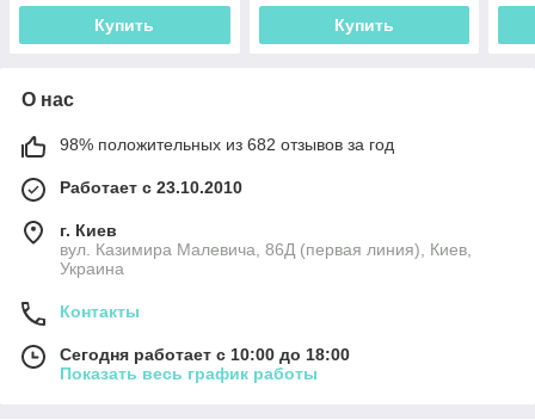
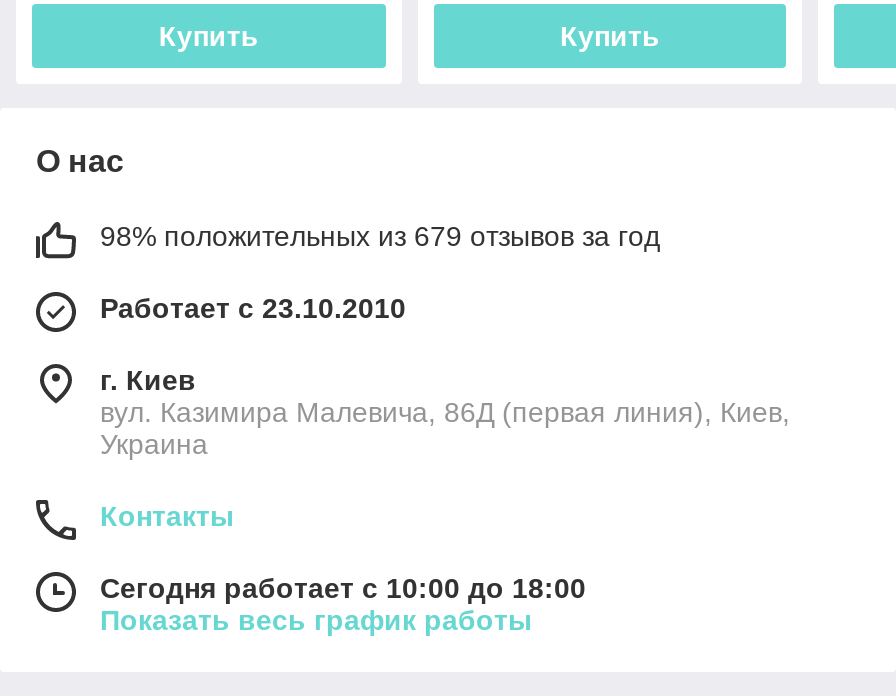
[60,135,394,155] 98% положительных из 682 отзывов за год -> [100,221,660,253] 98% положительных из 679 отзывов за год

